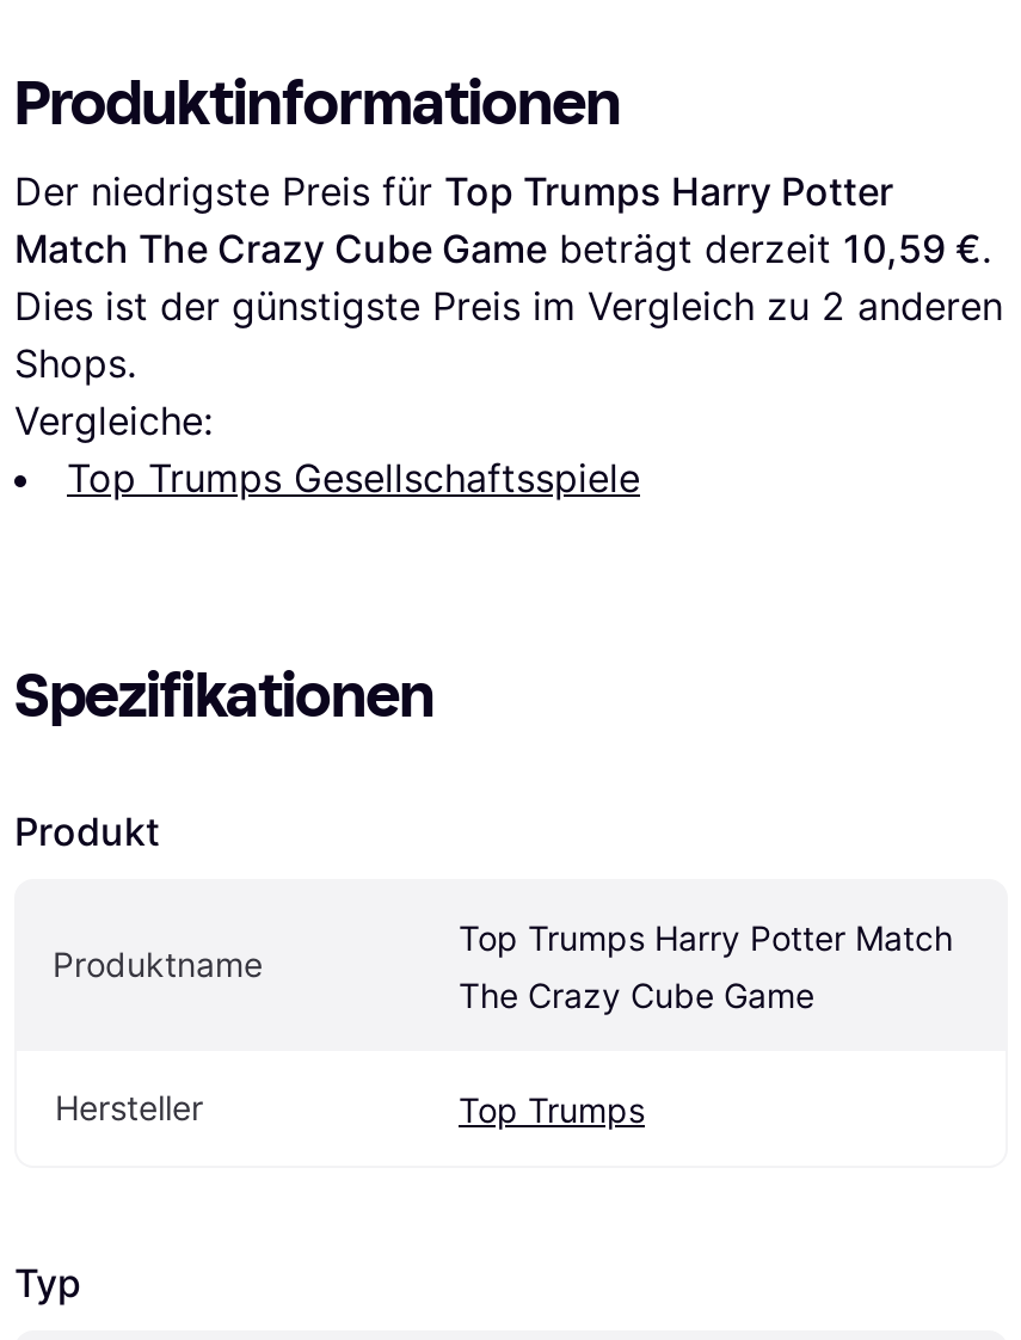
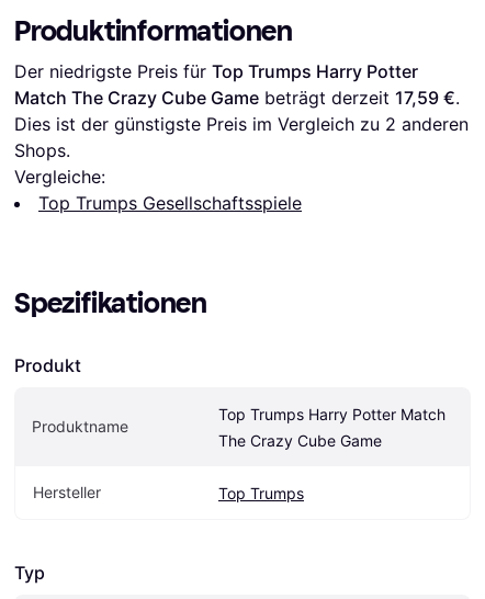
[14,225,991,273] Match The Crazy Cube Game beträgt derzeit 10,59 €. -> [14,87,460,109] Match The Crazy Cube Game beträgt derzeit 17,59 €.

